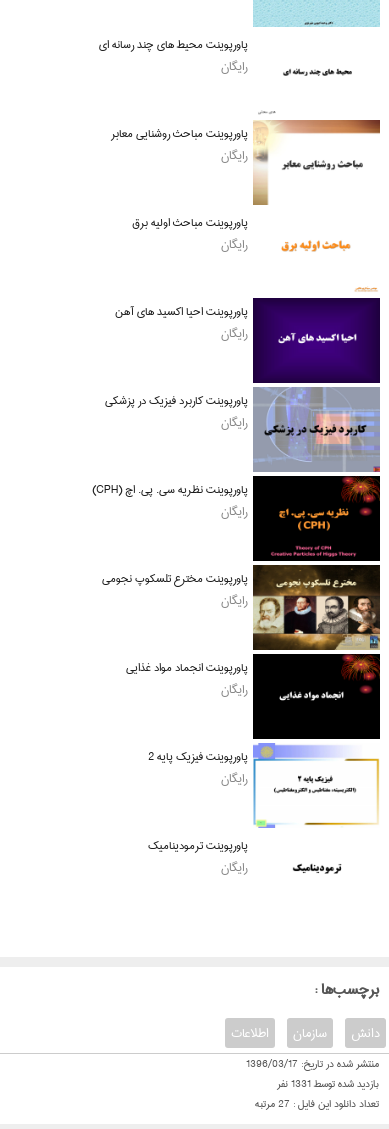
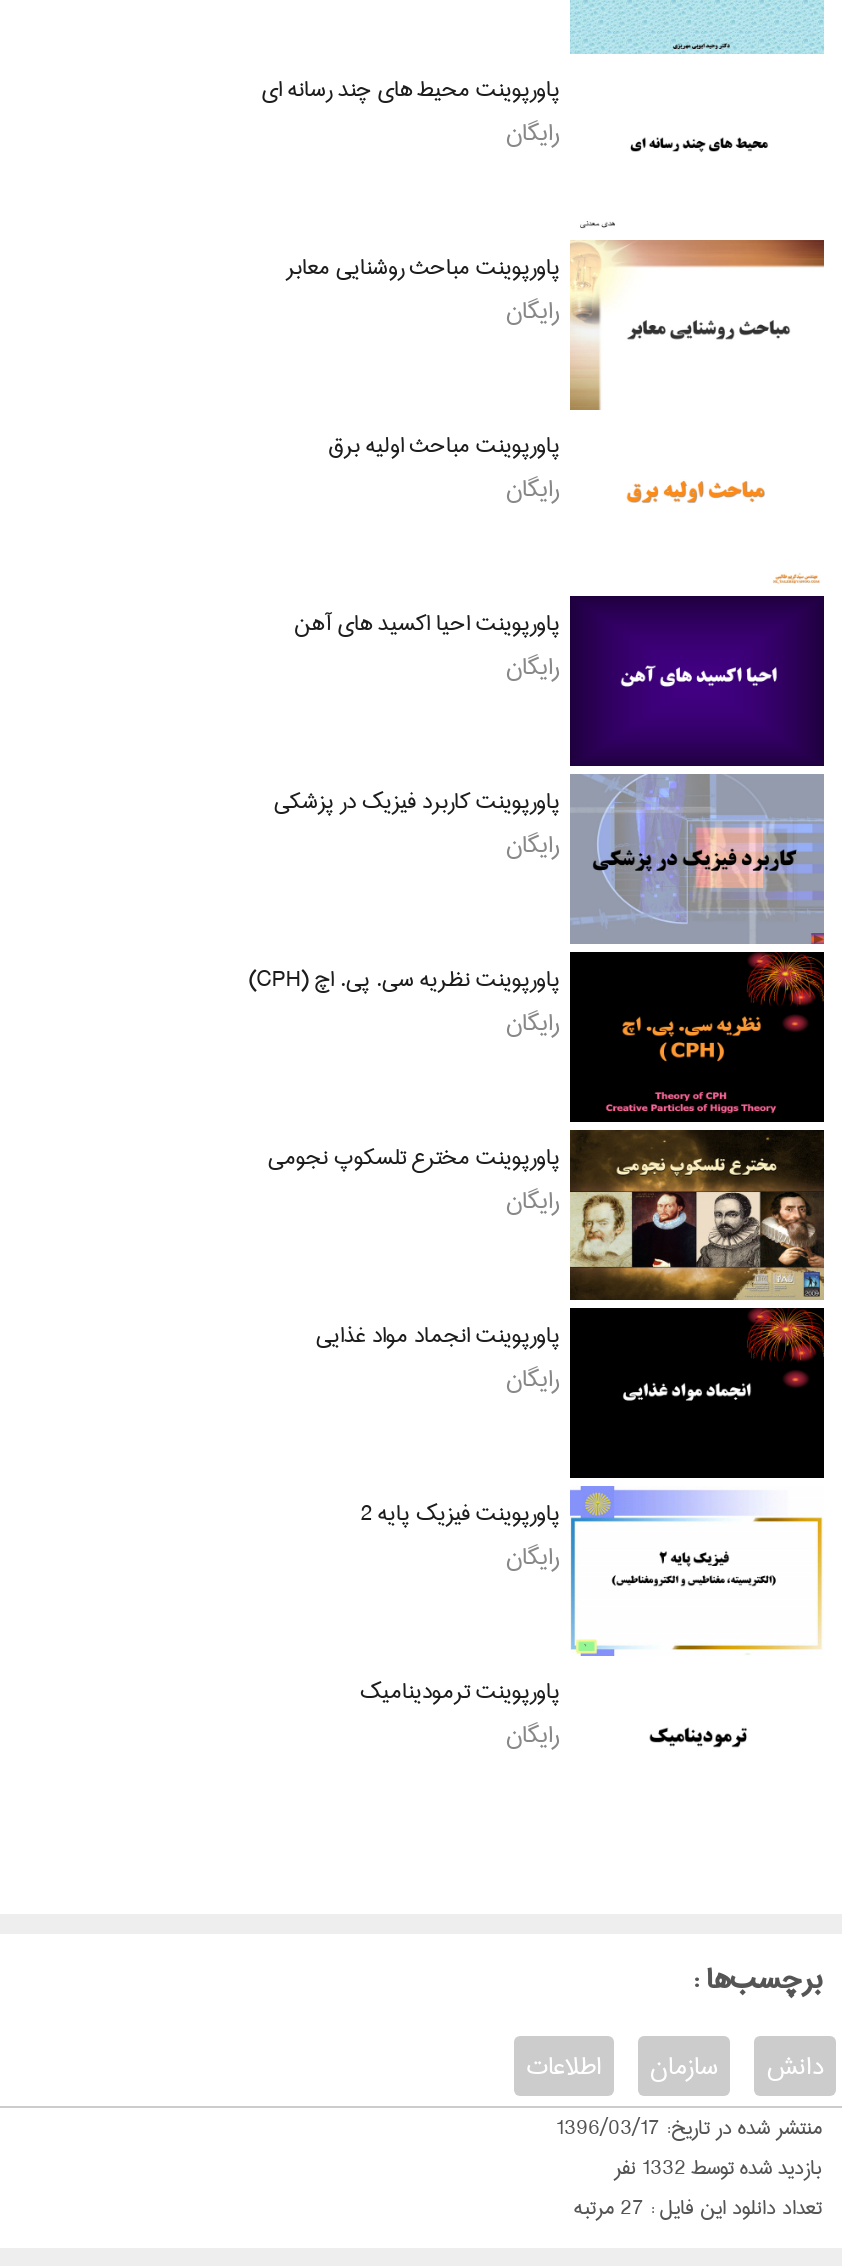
[277,1074,379,1094] بازدید شده توسط1331 نفر -> [614,2149,822,2189] بازدید شده توسط1332 نفر

